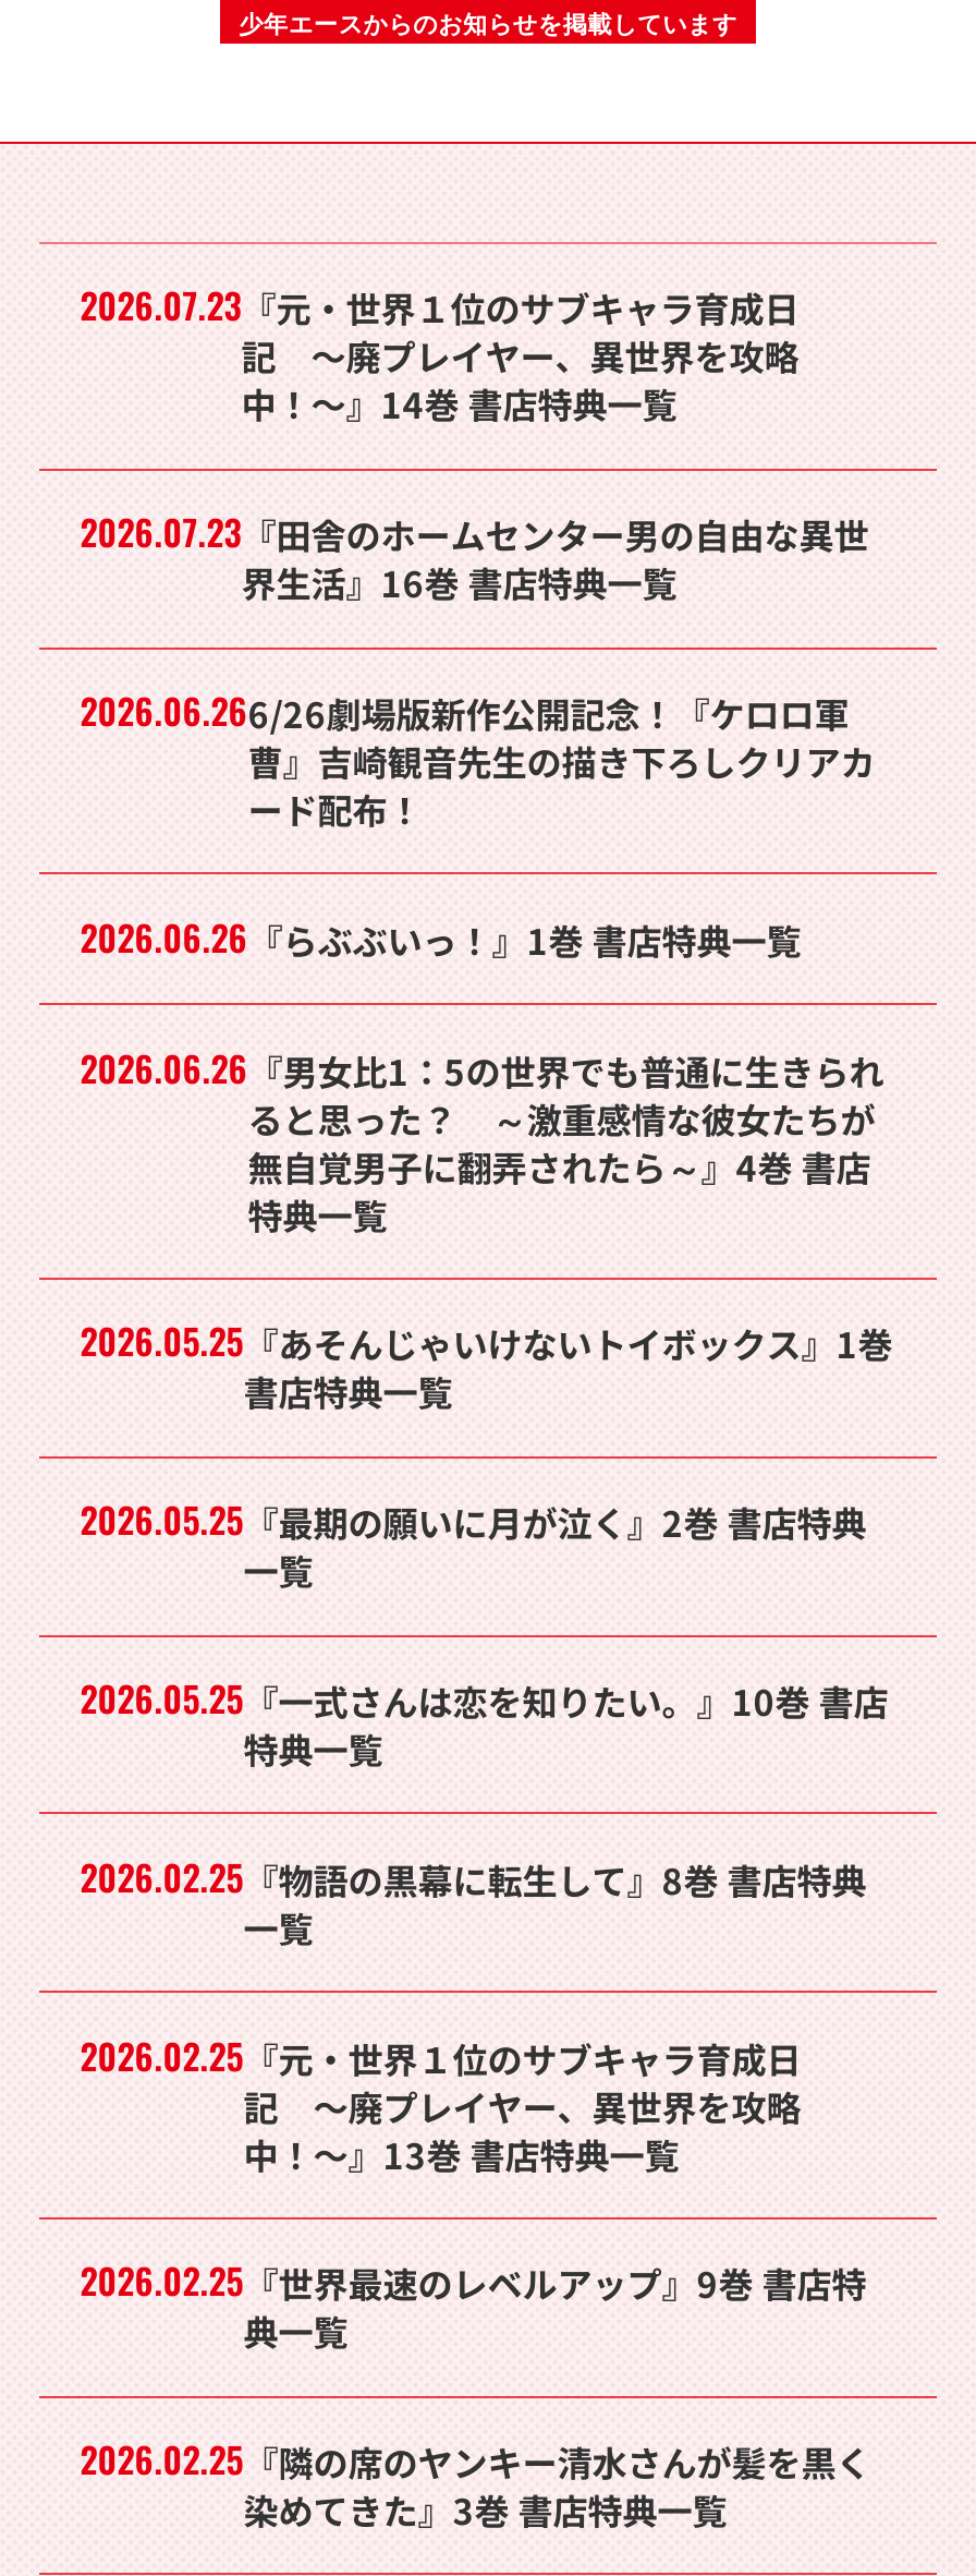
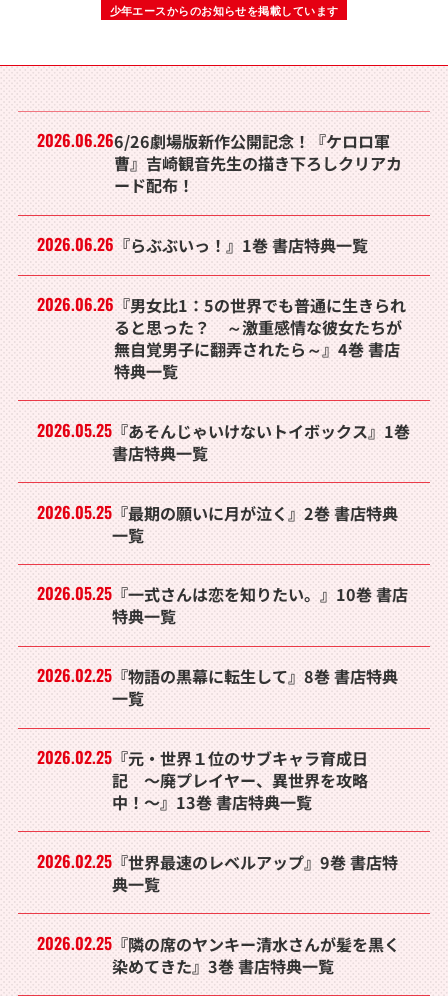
[80,280,869,609] 2026.07.23『元・世界１位のサブキャラ育成日 | 記 〜廃プレイヤー、異世界を攻略 | 中！〜』14巻 書店特典一覧 | 2026.07.23『田舎のホームセンター男の自由な異世 | 界生活』16巻 書店特典一覧 -> none

